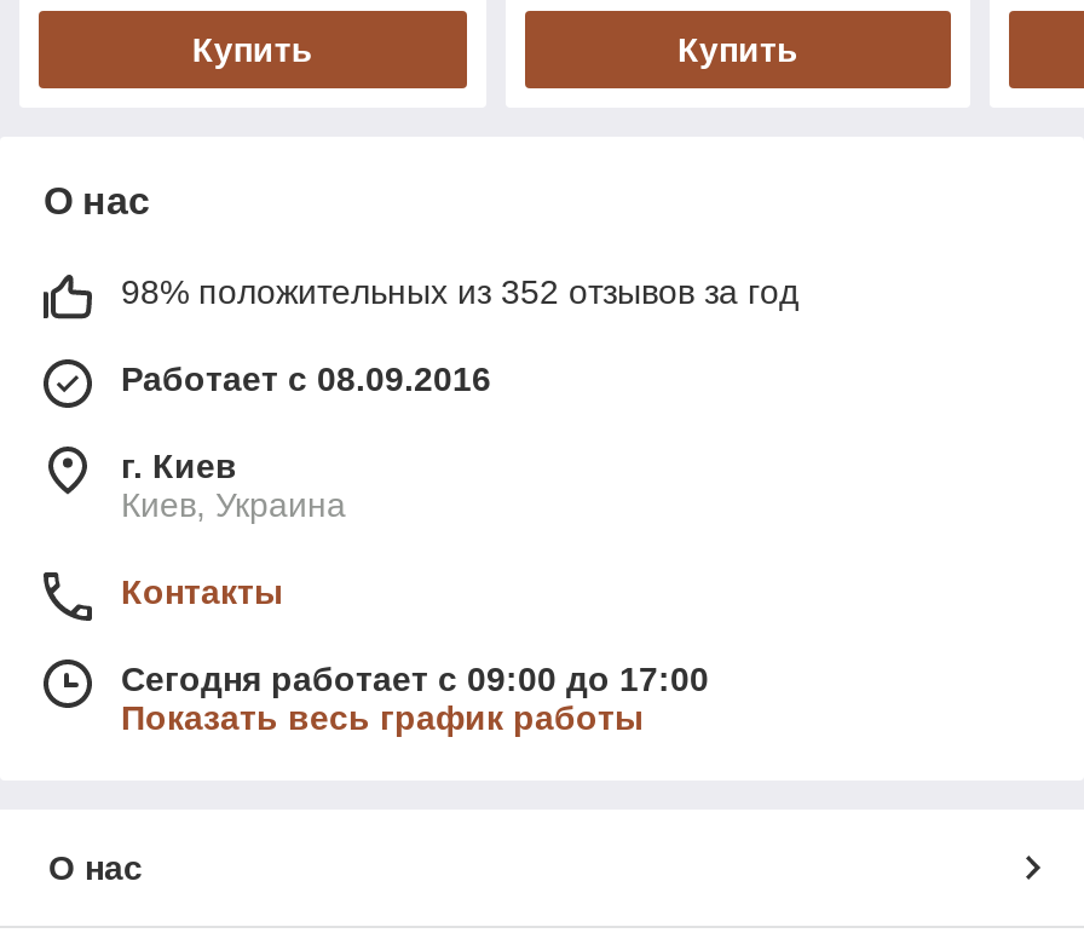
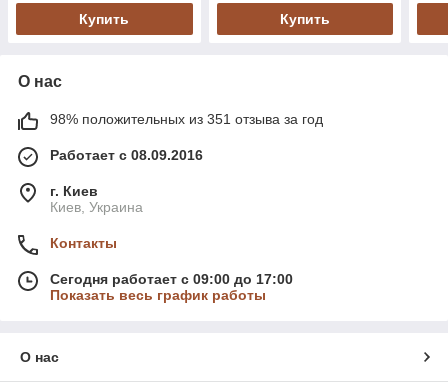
[121,272,798,311] 98% положительных из 352 отзывов за год -> [50,111,323,127] 98% положительных из 351 отзыва за год

